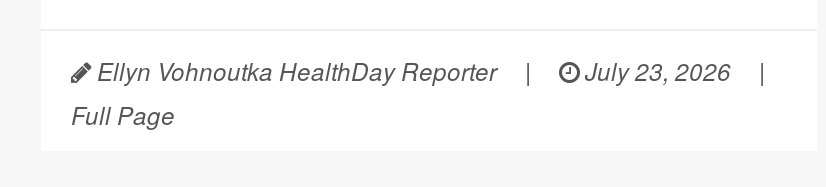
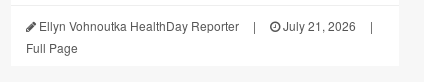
[579,53,731,87] July 23, 2026 -> [280,17,356,34] July 21, 2026

